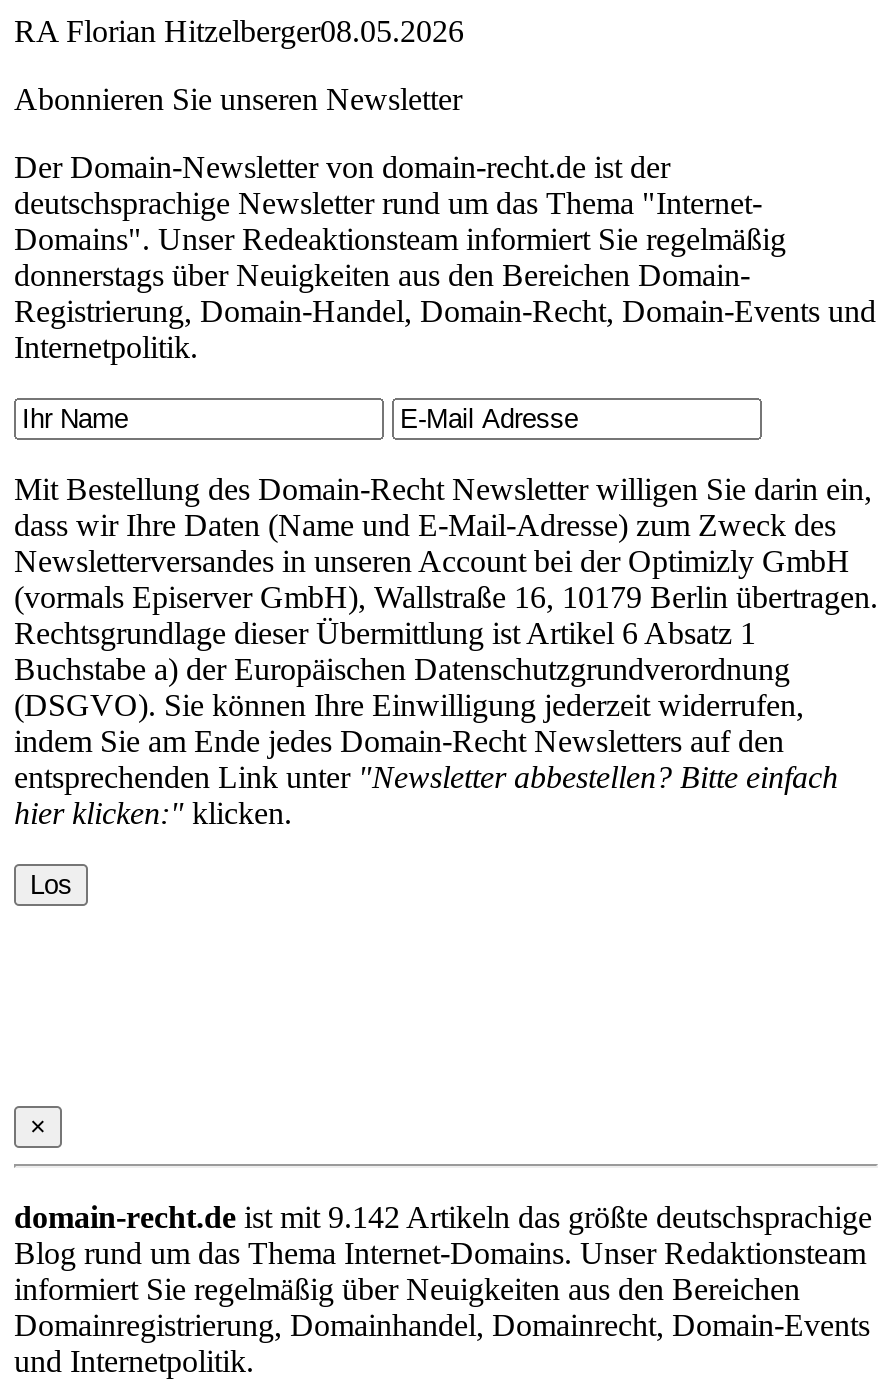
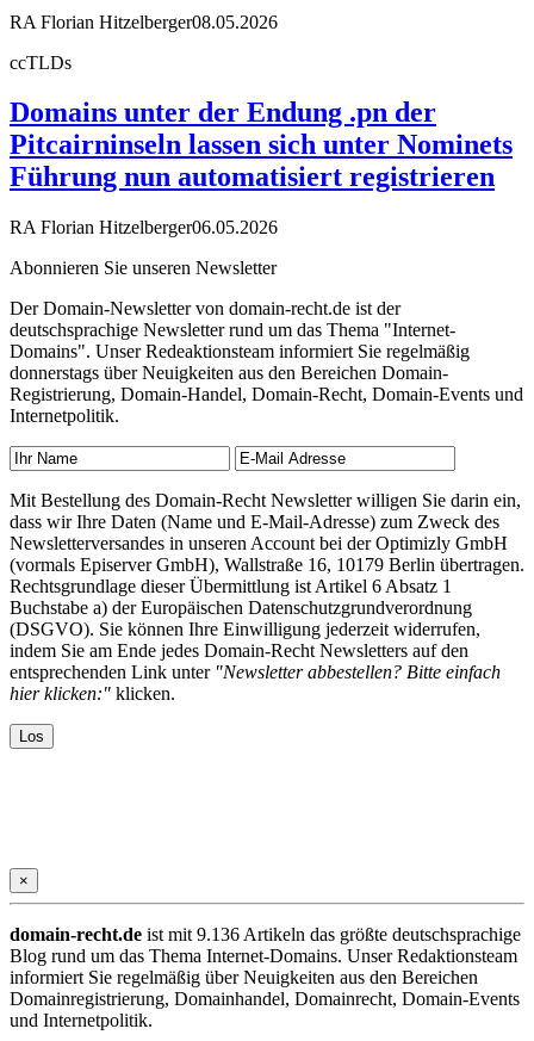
none -> [10,52,513,238] ccTLDs | Domains unter der Endung .pn der | Pitcairninseln lassen sich unter Nominets | Führung nun automatisiert registrieren | RA Florian Hitzelberger06.05.2026
[14,1201,872,1235] domain-recht.de ist mit 9.142 Artikeln das größte deutschsprachige -> [10,925,521,945] domain-recht.de ist mit 9.136 Artikeln das größte deutschsprachige

